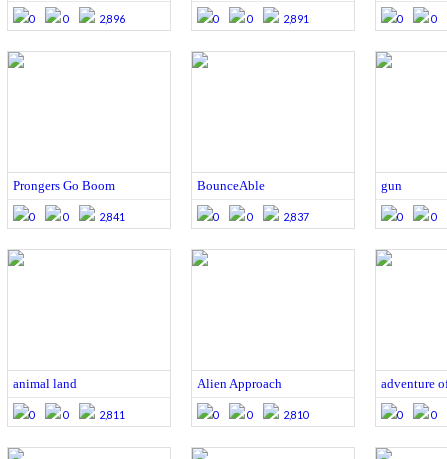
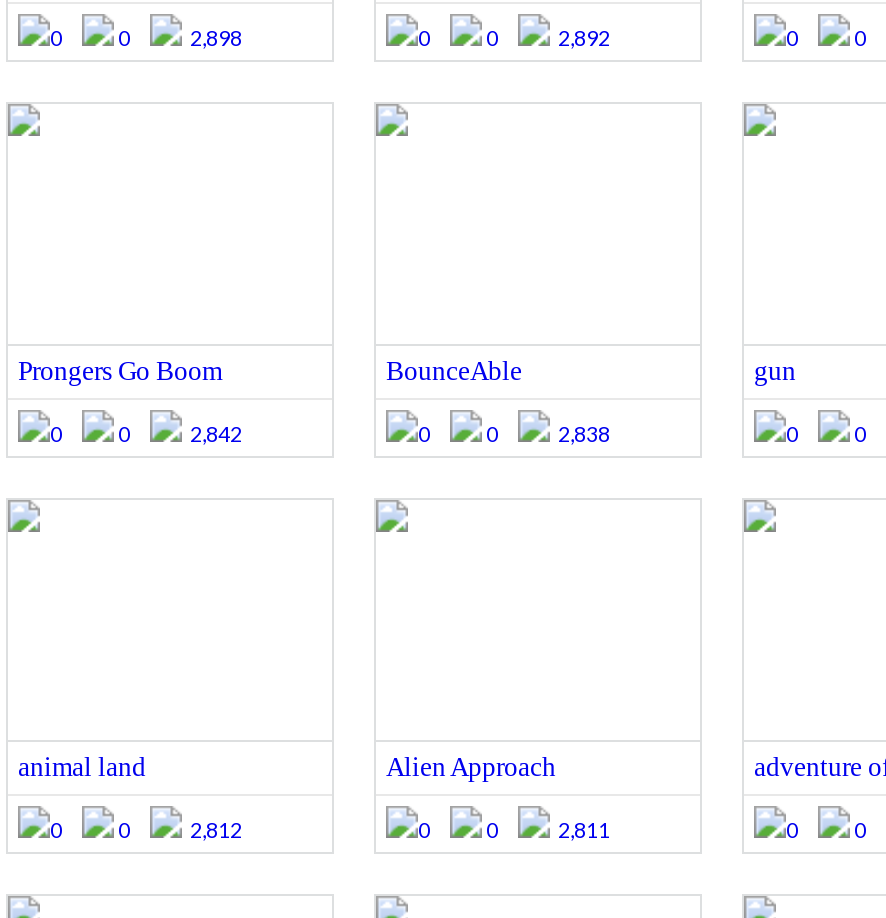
[97,12,125,25] 2,896 -> [186,25,242,51] 2,898
[281,12,309,25] 2,891 -> [554,25,610,51] 2,892
[97,210,125,223] 2,841 -> [186,421,242,447] 2,842
[281,210,309,223] 2,837 -> [554,421,610,447] 2,838
[97,408,125,421] 2,811 -> [186,817,242,843] 2,812
[281,408,309,421] 2,810 -> [554,817,610,843] 2,811

